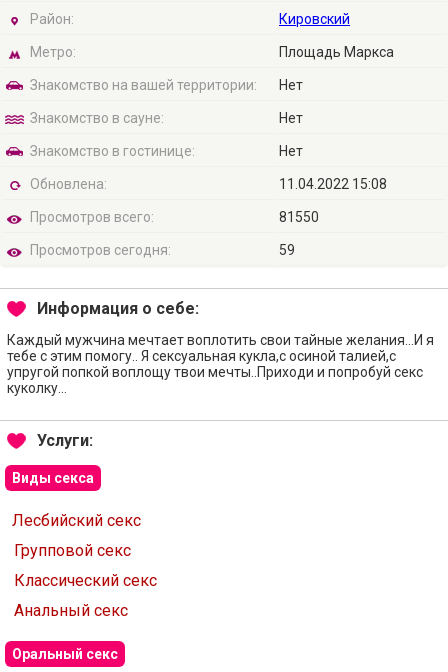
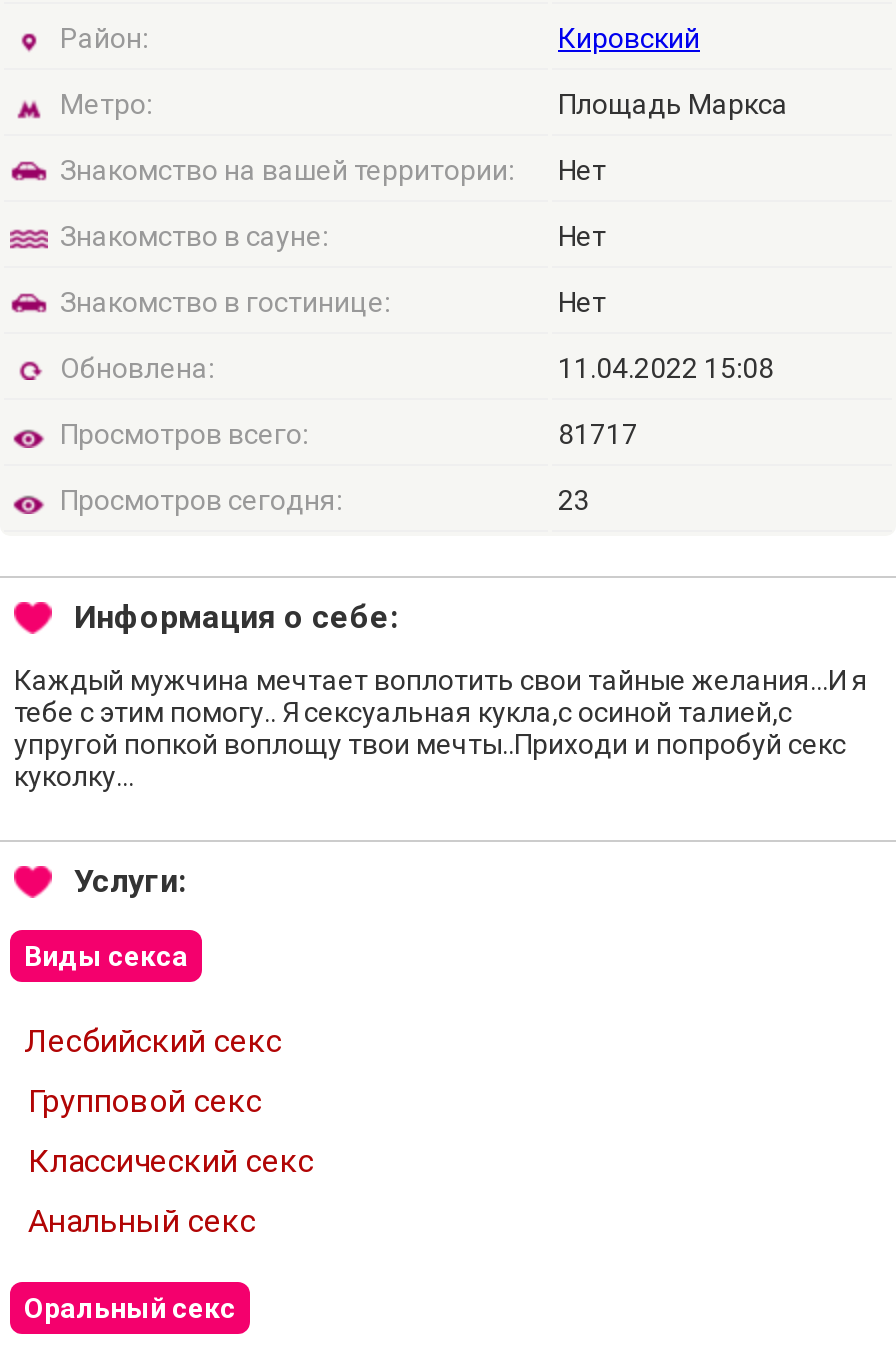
[279,209,319,225] 81550 -> [558,417,638,449] 81717
[279,242,295,258] 59 -> [558,483,590,515] 23

